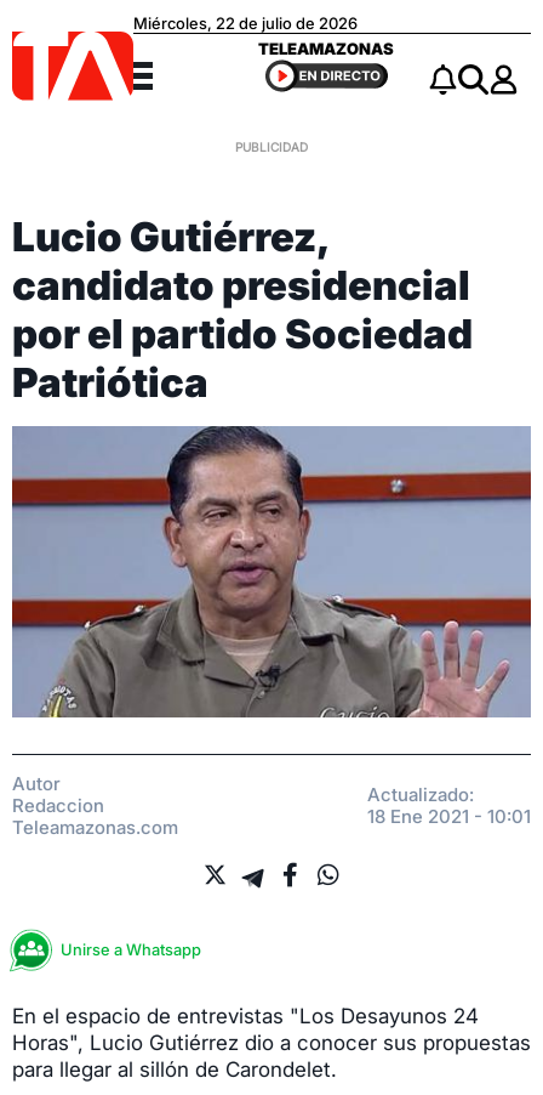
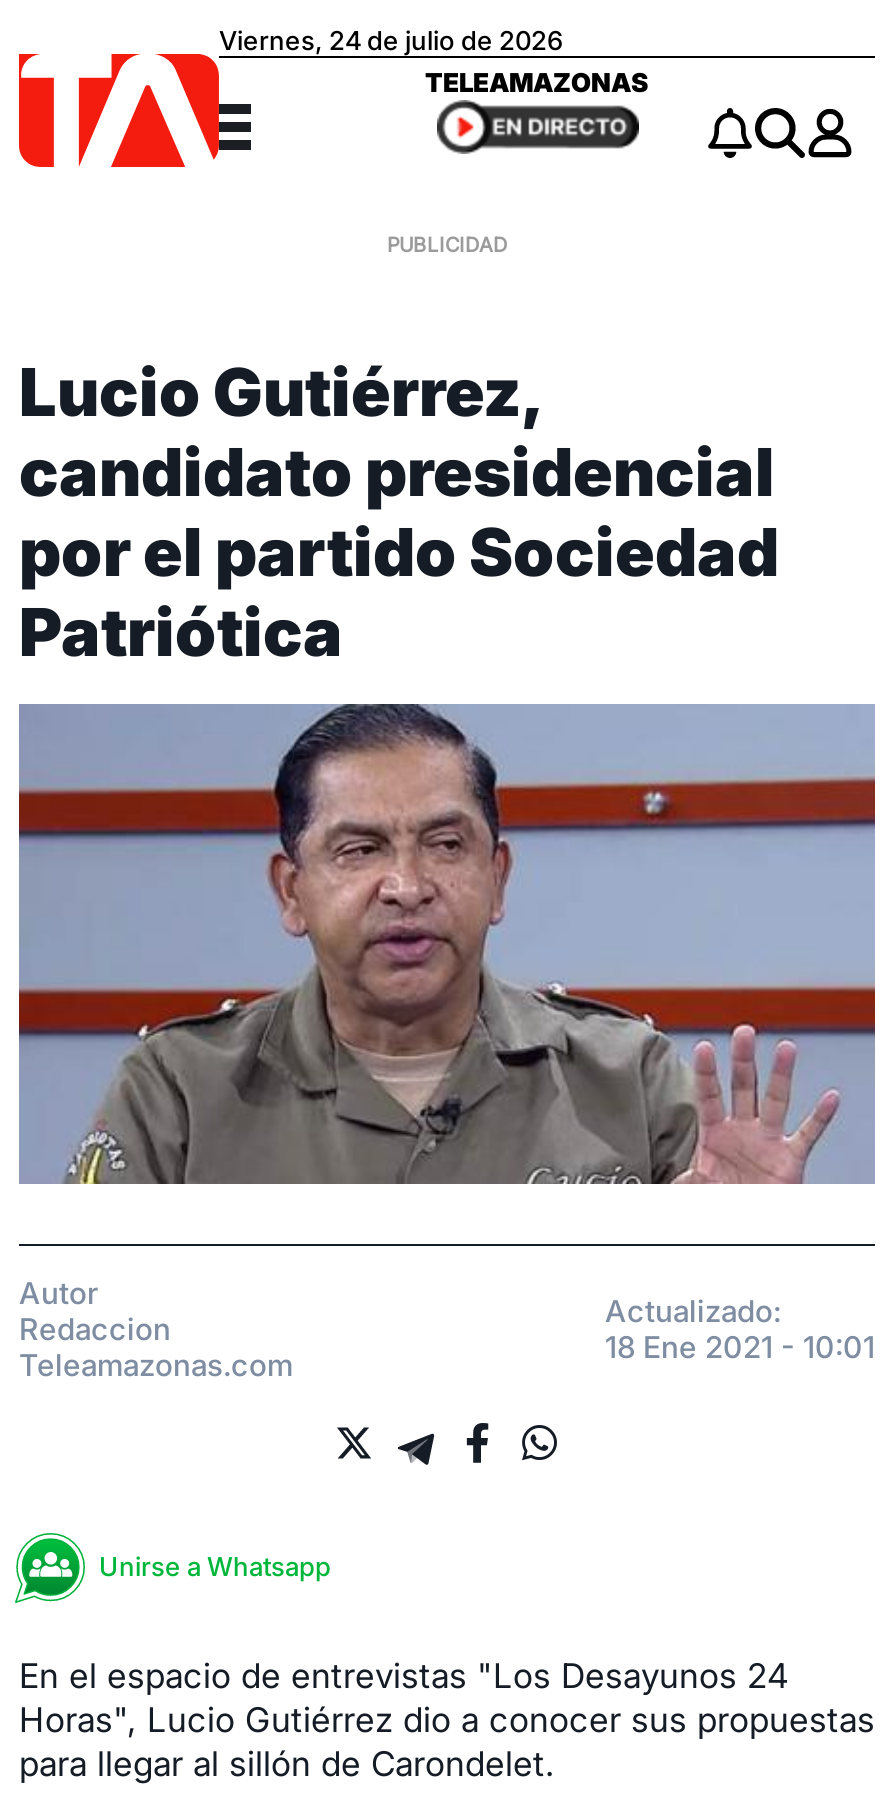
[133,14,358,33] Miércoles, 22 de julio de 2026 -> [219,25,563,57] Viernes, 24 de julio de 2026

